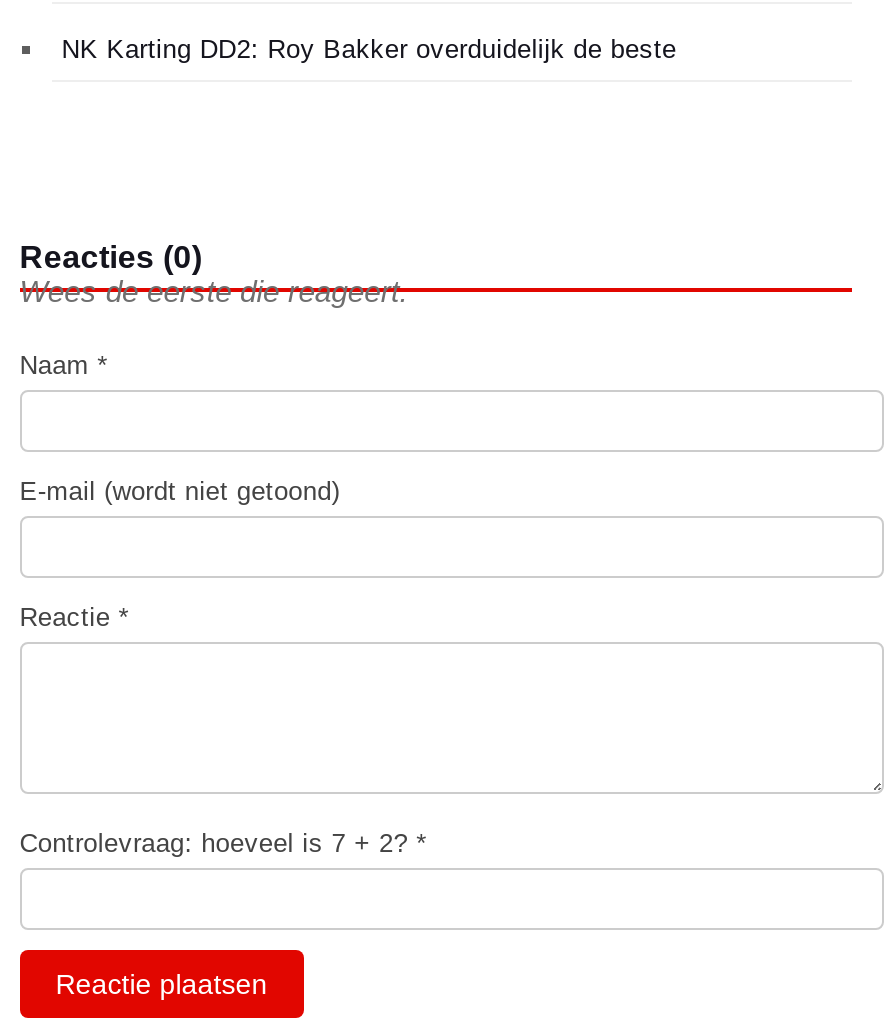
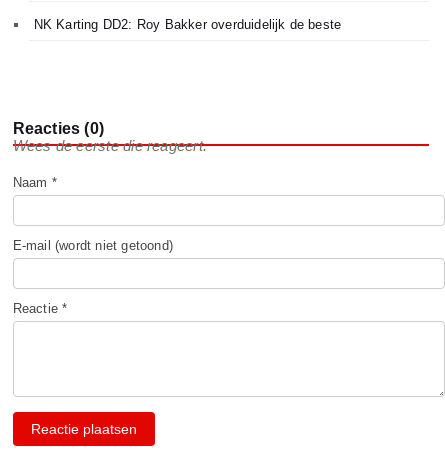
[19,829,427,859] Controlevraag: hoeveel is 7 + 2? * -> none

